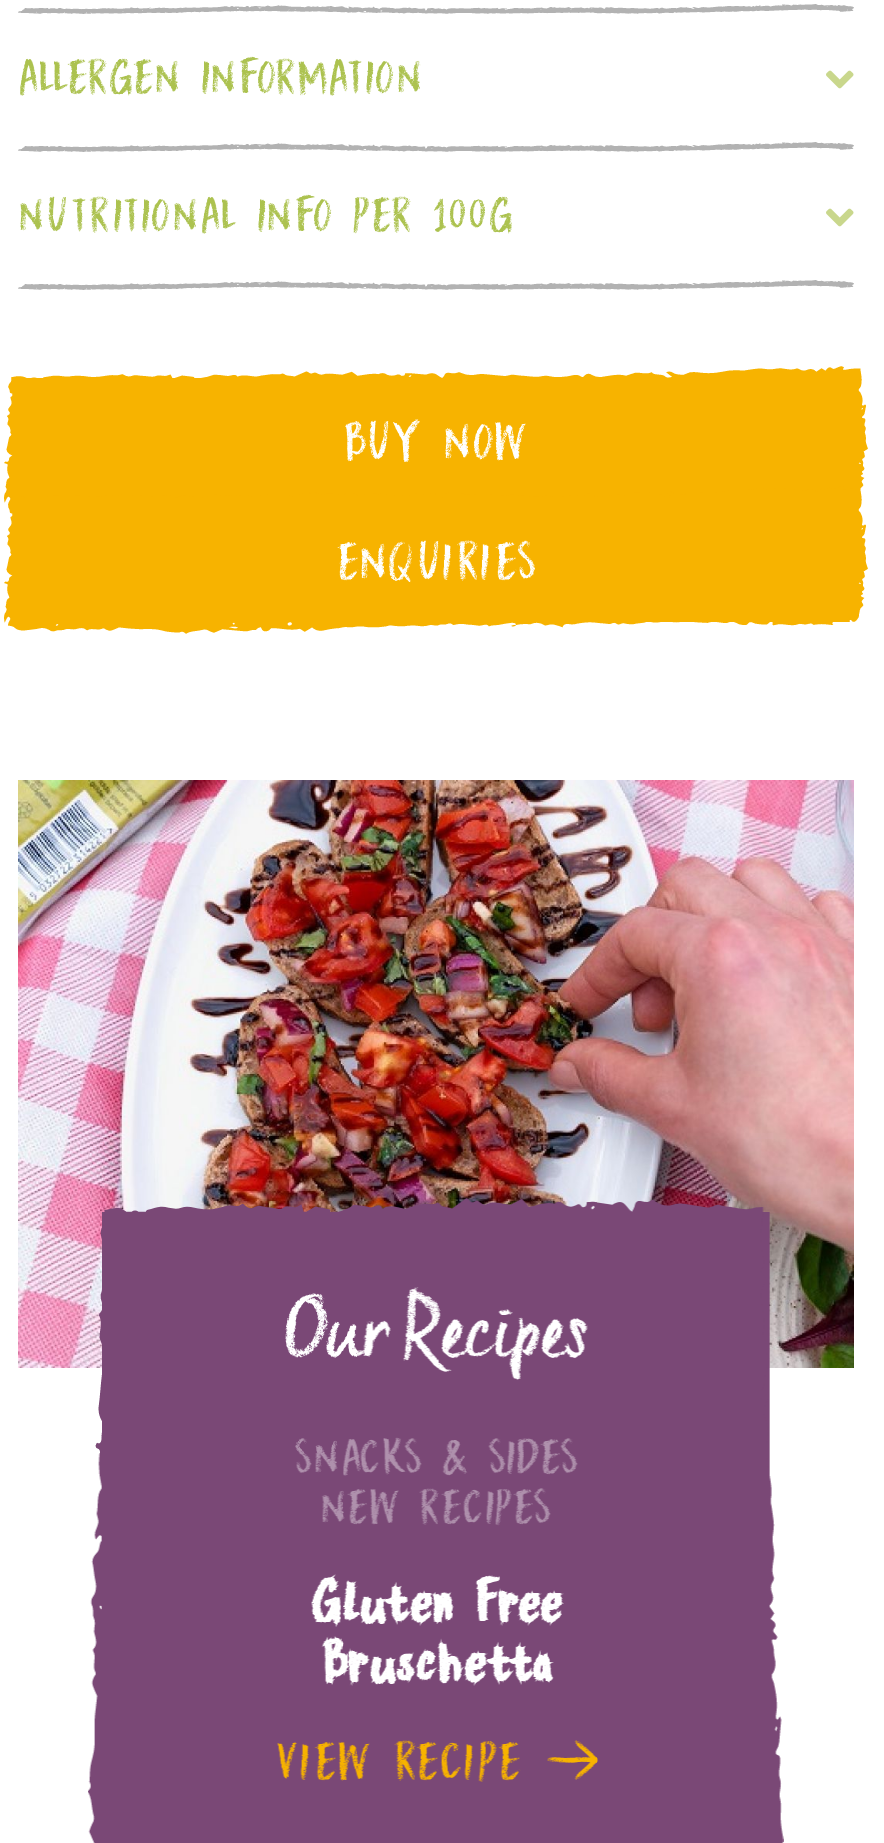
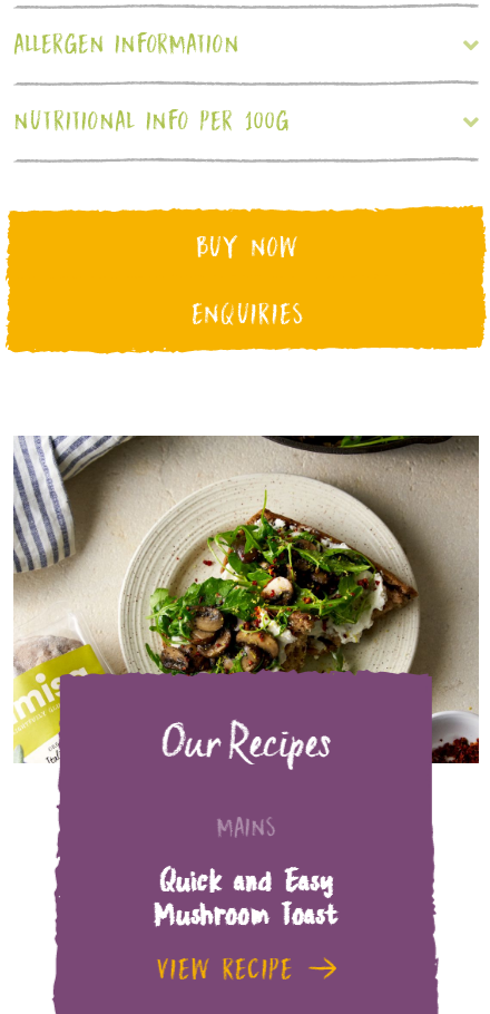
[16,778,856,1370] [image] -> [12,435,480,764] [image]
[293,1428,579,1536] SNACKS & SIDES | NEW RECIPES -> [216,811,276,843] MAINS
[310,1568,562,1696] Gluten Free | Bruschetta -> [154,861,339,932] Quick and Easy | Mushroom Toast

